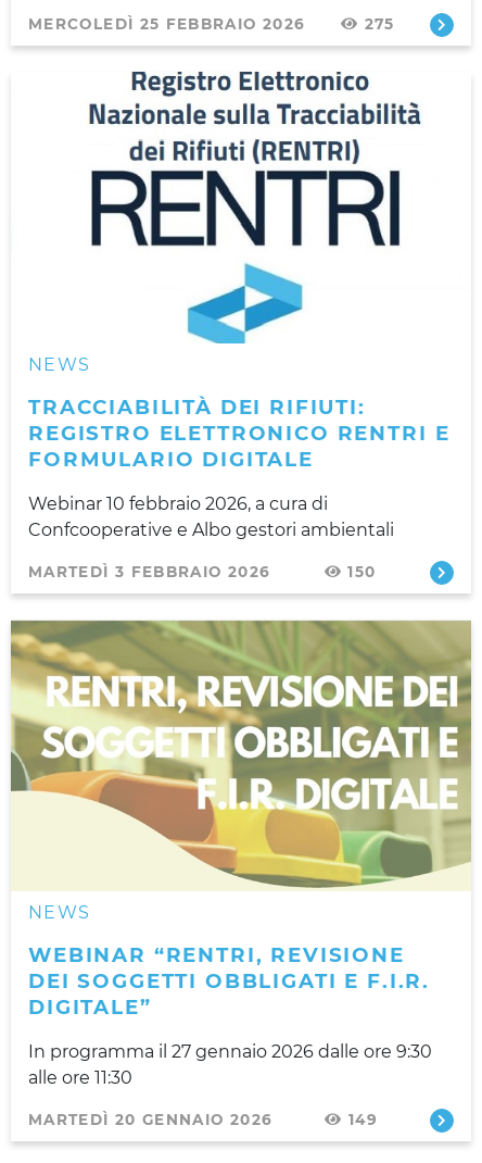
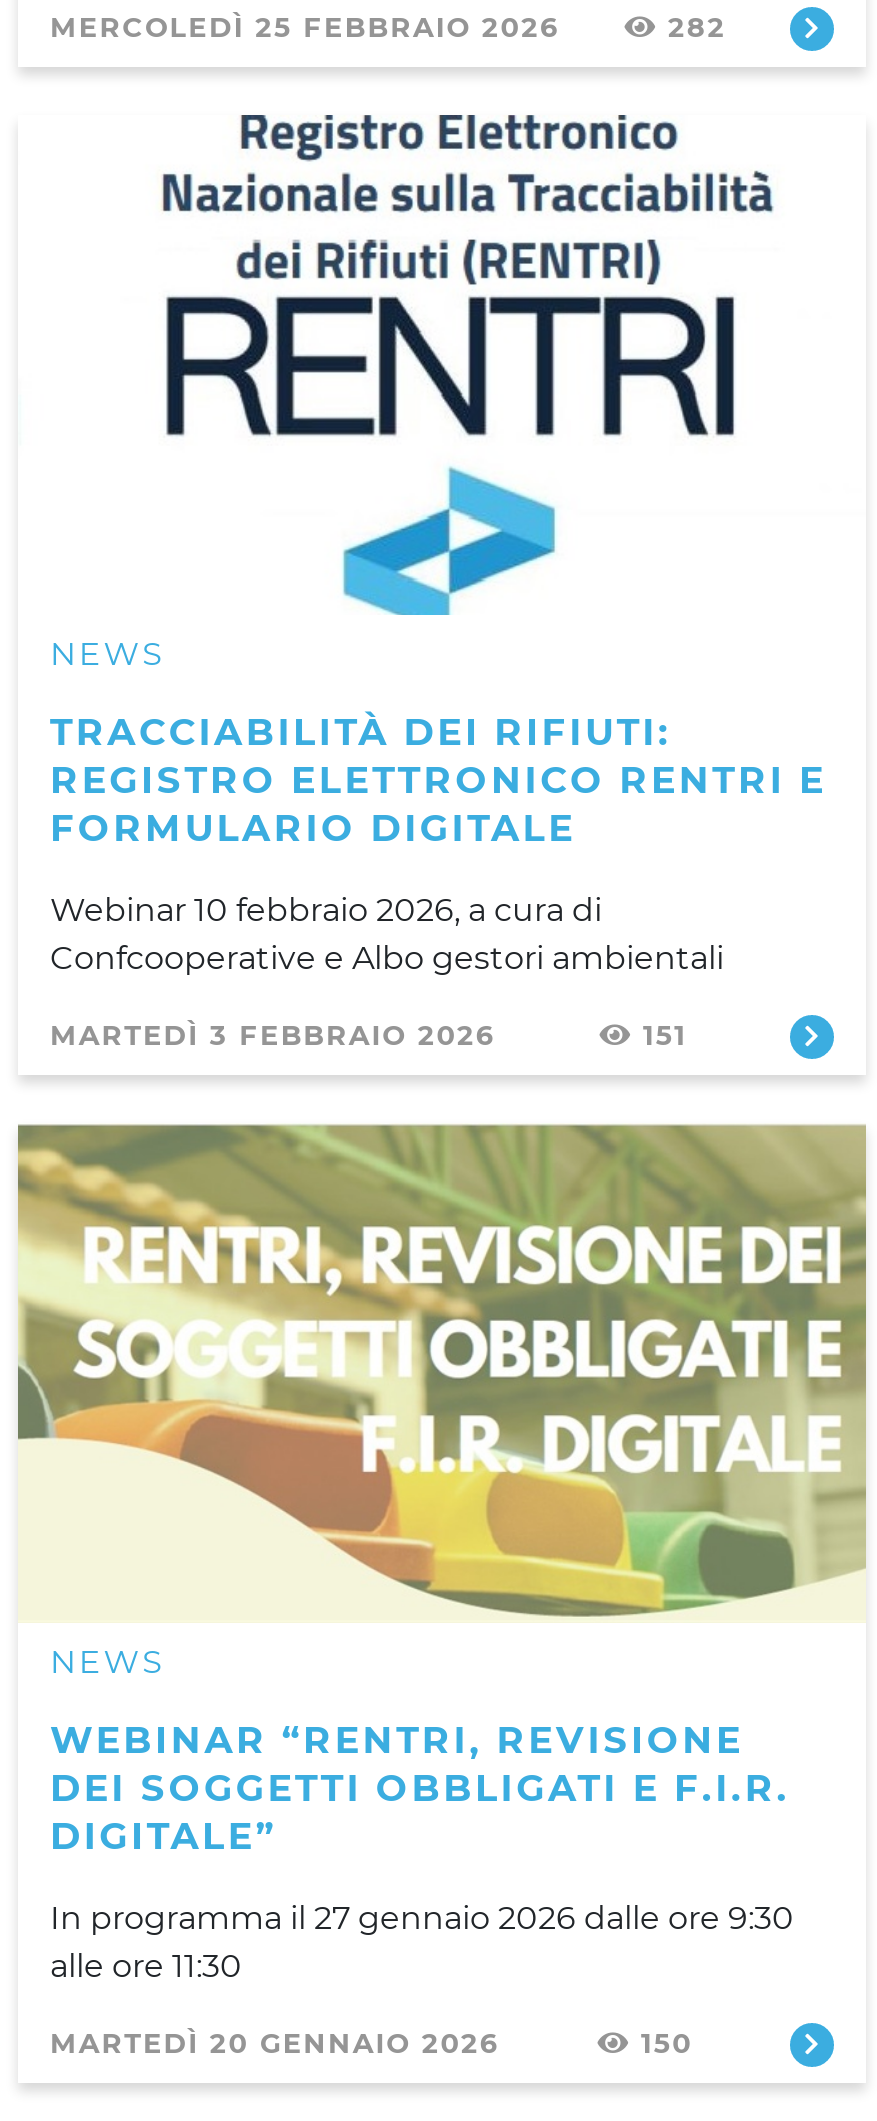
[358,15,395,32] 275 -> [657,11,726,43] 282
[342,563,376,580] 150 -> [632,1019,687,1051] 151
[343,1111,378,1128] 149 -> [630,2027,693,2059] 150

